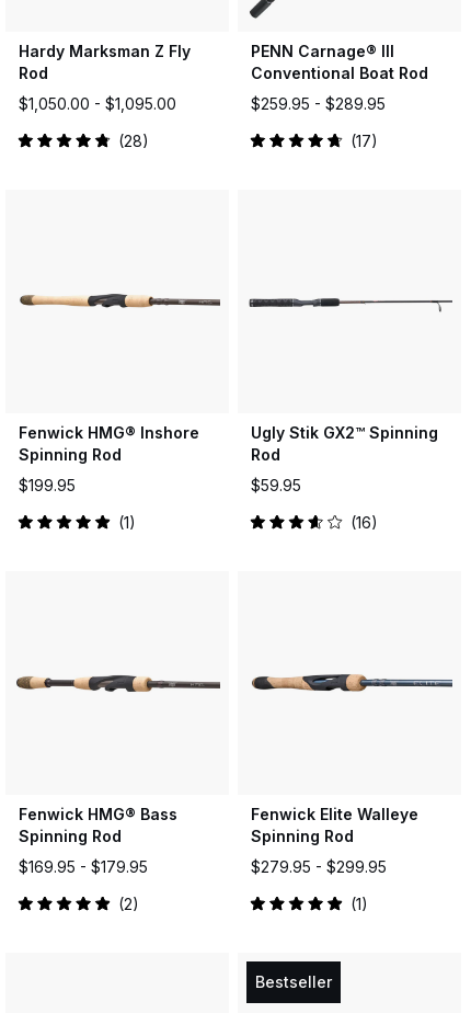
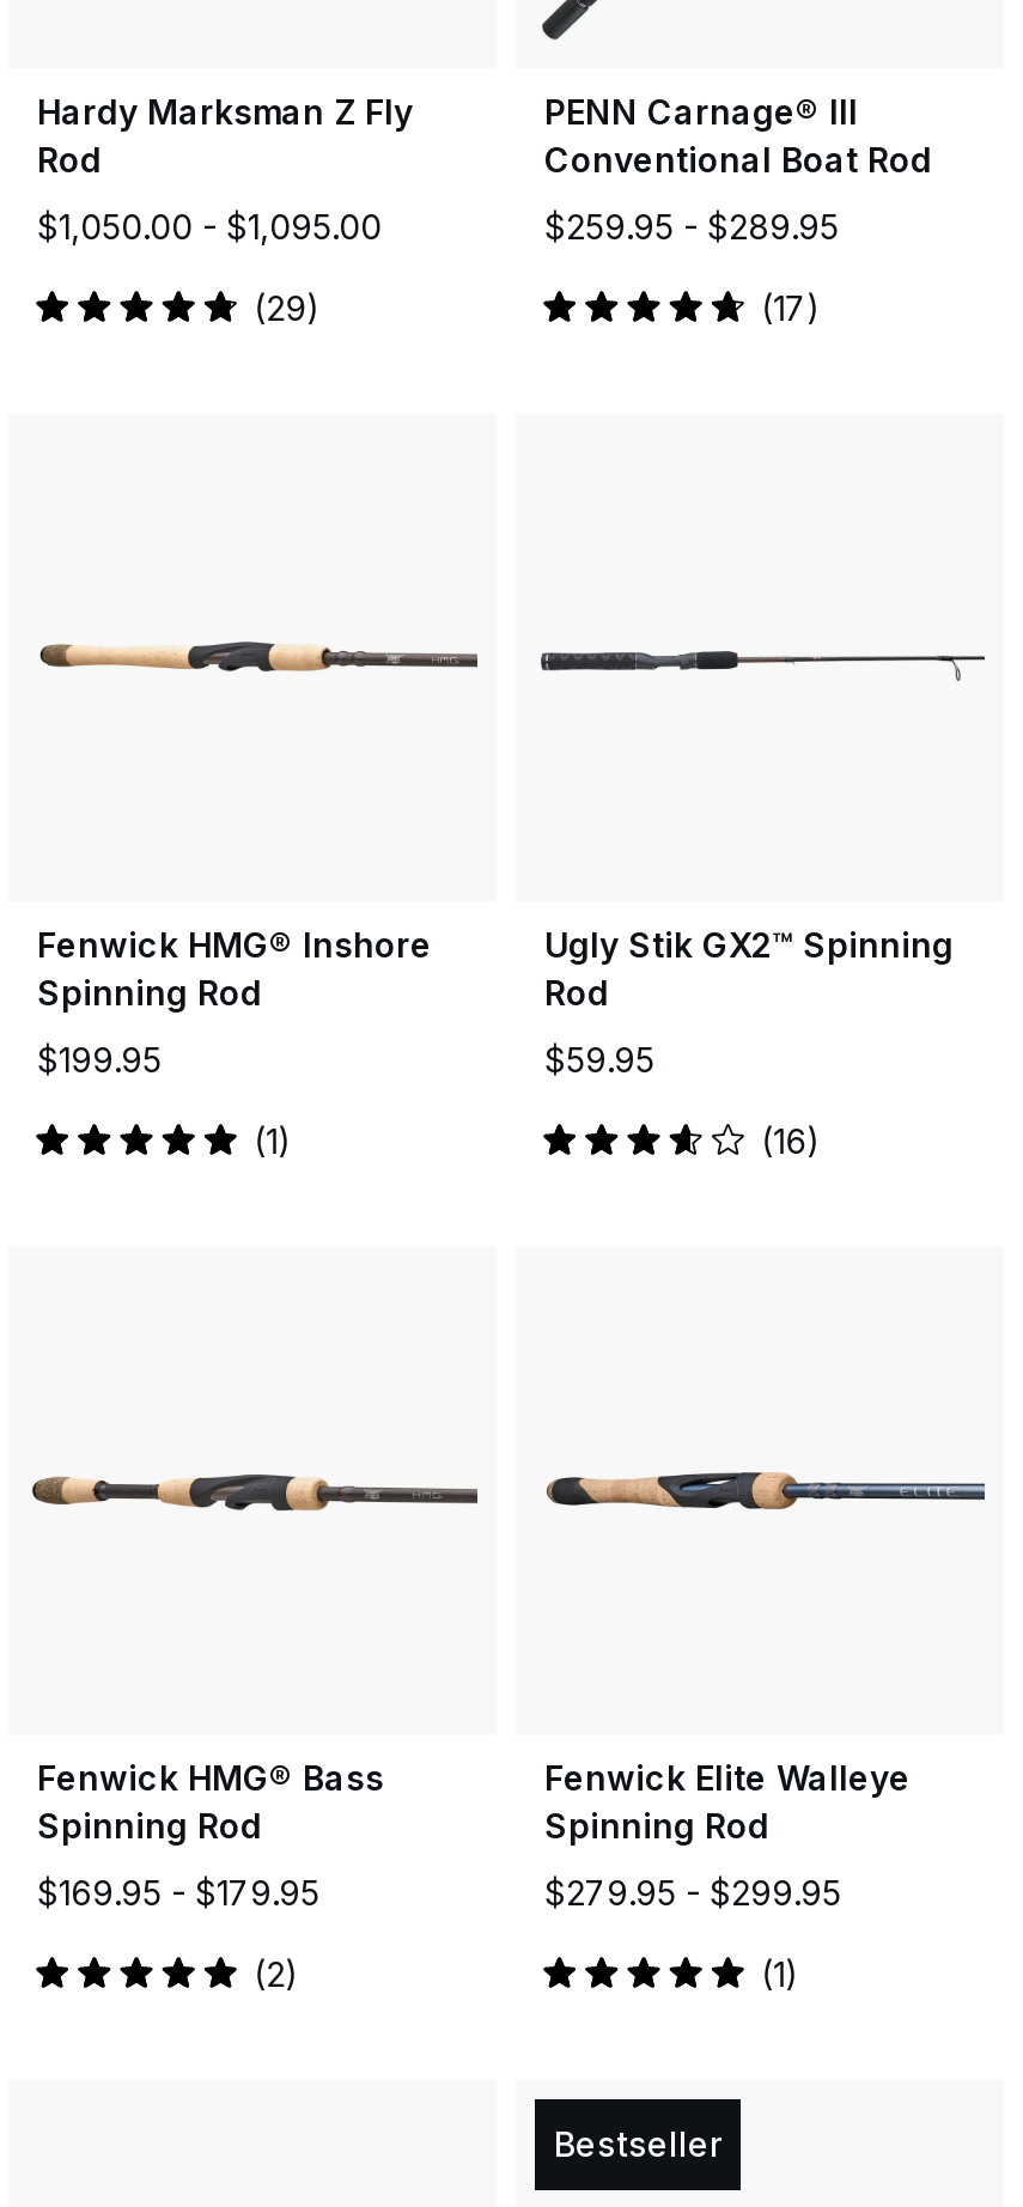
[123,132,142,150] 28 -> [266,288,307,328] 29

